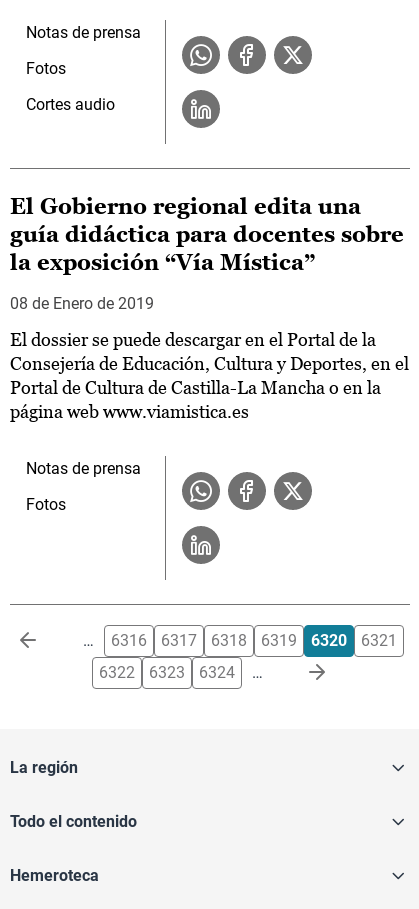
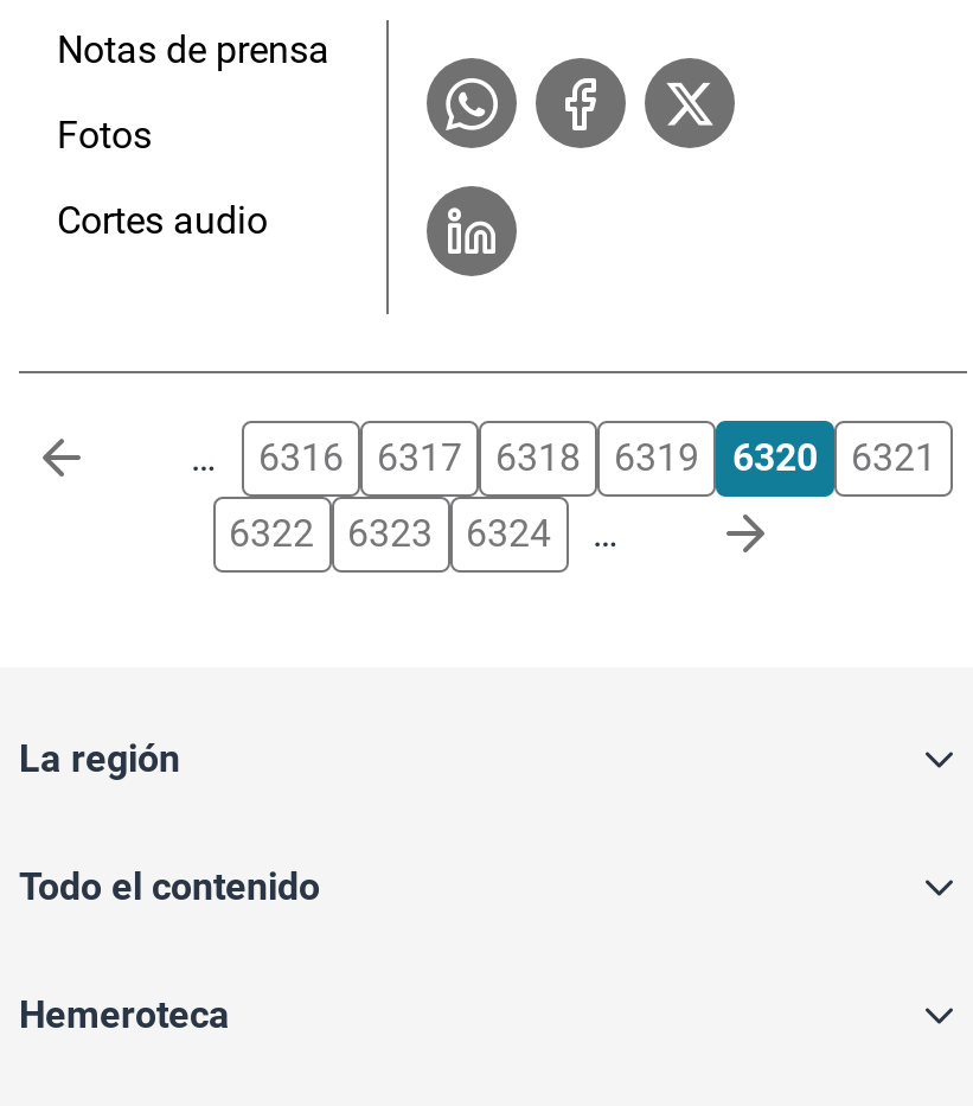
[10,194,409,514] El Gobierno regional edita una | guía didáctica para docentes sobre | la exposición “Vía Mística” | 08 de Enero de 2019 | El dossier se puede descargar en el Portal de la | Consejería de Educación, Cultura y Deportes, en el | Portal de Cultura de Castilla-La Mancha o en la | página web www.viamistica.es | Notas de prensa | Fotos -> none

